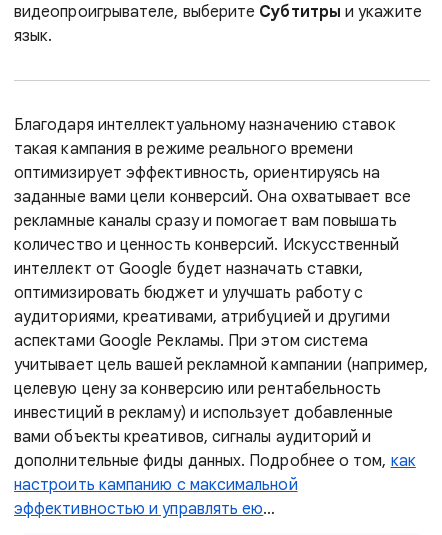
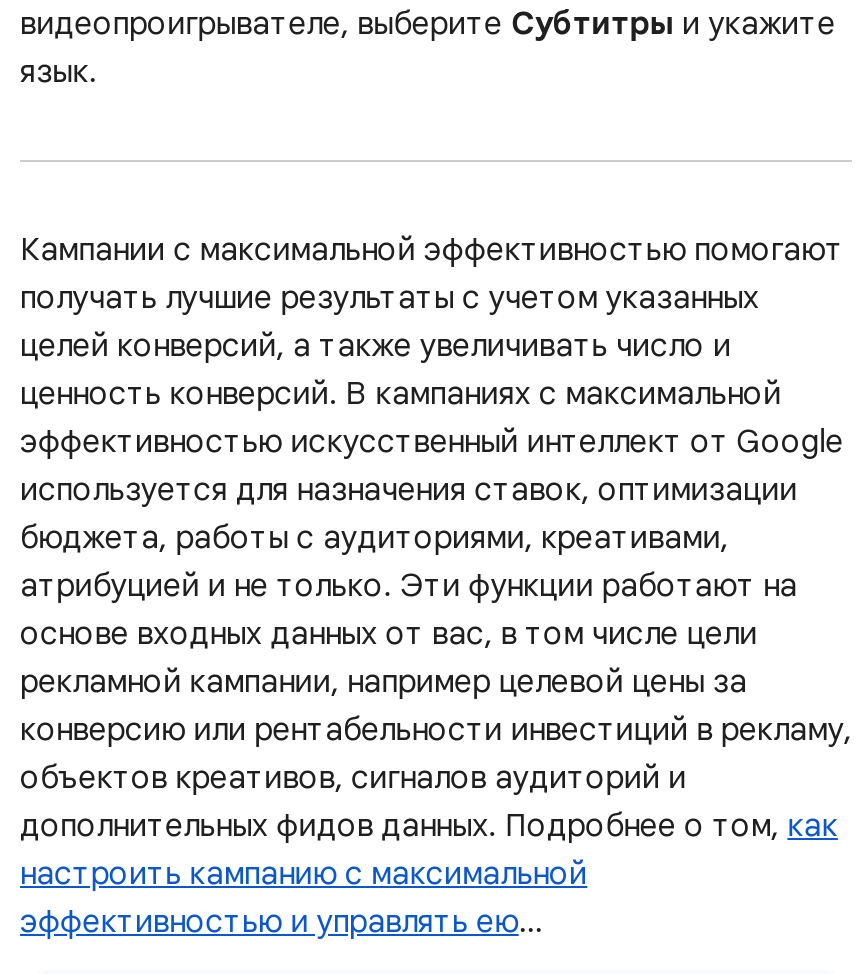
[14,115,428,471] Благодаря интеллектуальному назначению ставок | такая кампания в режиме реального времени | оптимизирует эффективность, ориентируясь на | заданные вами цели конверсий. Она охватывает все | рекламные каналы сразу и помогает вам повышать | количество и ценность конверсий. Искусственный | интеллект от Google будет назначать ставки, | оптимизировать бюджет и улучшать работу с | аудиториями, креативами, атрибуцией и другими | аспектами Google Рекламы. При этом система | учитывает цель вашей рекламной кампании (например, | целевую цену за конверсию или рентабельность | инвестиций в рекламу) и использует добавленные | вами объекты креативов, сигналы аудиторий и | дополнительные фиды данных. Подробнее о том, как -> [20,230,852,846] Кампании с максимальной эффективностью помогают | получать лучшие результаты с учетом указанных | целей конверсий, а также увеличивать число и | ценность конверсий. В кампаниях с максимальной | эффективностью искусственный интеллект от Google | используется для назначения ставок, оптимизации | бюджета, работы с аудиториями, креативами, | атрибуцией и не только. Эти функции работают на | основе входных данных от вас, в том числе цели | рекламной кампании, например целевой цены за | конверсию или рентабельности инвестиций в рекламу, | объектов креативов, сигналов аудиторий и | дополнительных фидов данных. Подробнее о том, как

